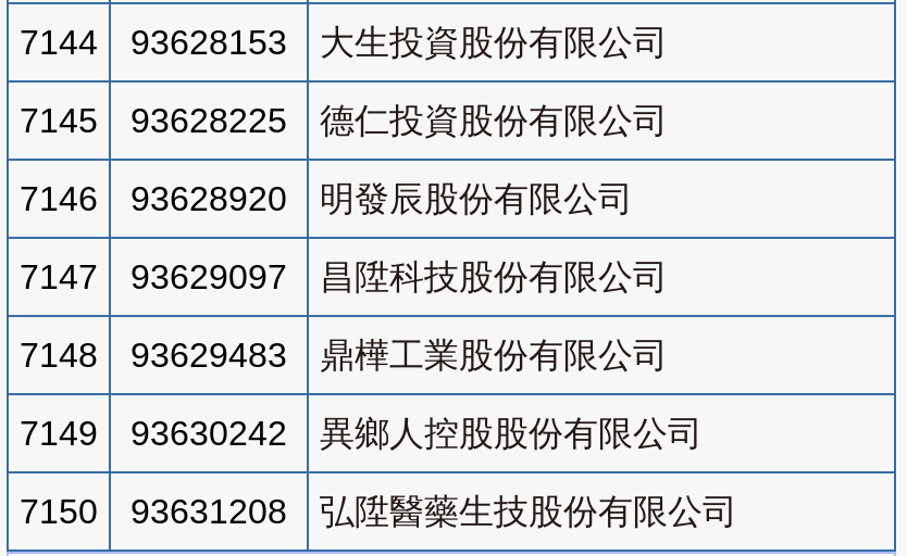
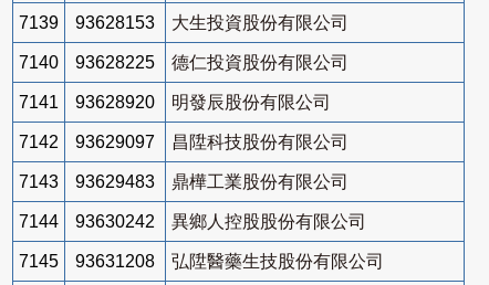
[20,24,668,61] 7144 93628153 大生投資股份有限公司 -> [19,13,348,32] 7139 93628153 大生投資股份有限公司
[20,102,668,139] 7145 93628225 德仁投資股份有限公司 -> [19,53,348,72] 7140 93628225 德仁投資股份有限公司
[20,180,633,217] 7146 93628920 明發辰股份有限公司 -> [19,93,331,111] 7141 93628920 明發辰股份有限公司
[20,258,668,295] 7147 93629097 昌陞科技股份有限公司 -> [19,132,348,151] 7142 93629097 昌陞科技股份有限公司
[20,336,668,373] 7148 93629483 鼎樺工業股份有限公司 -> [19,172,348,191] 7143 93629483 鼎樺工業股份有限公司
[20,415,703,452] 7149 93630242 異鄉人控股股份有限公司 -> [19,212,366,231] 7144 93630242 異鄉人控股股份有限公司
[20,493,737,530] 7150 93631208 弘陞醫藥生技股份有限公司 -> [19,252,384,271] 7145 93631208 弘陞醫藥生技股份有限公司

